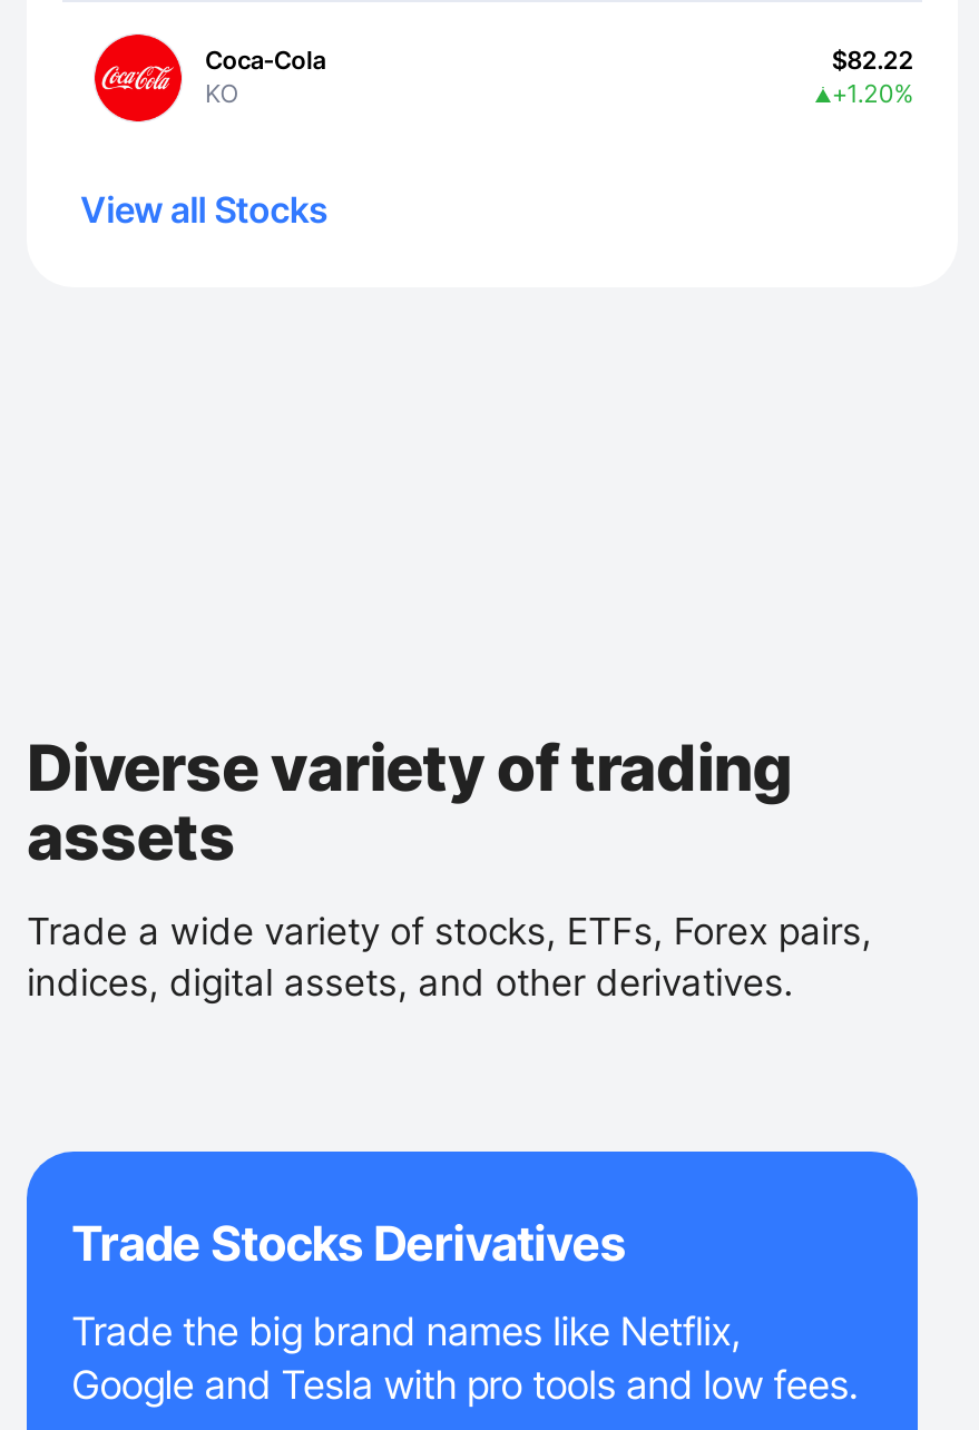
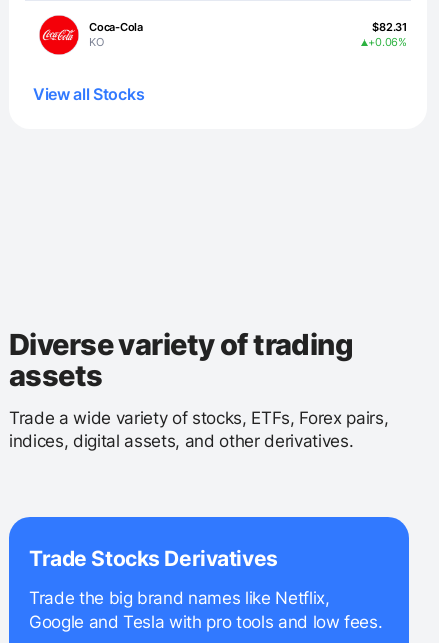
[832,45,913,76] $82.22 -> [372,20,407,34] $82.31
[832,79,913,110] +1.20% -> [368,35,407,49] +0.06%

